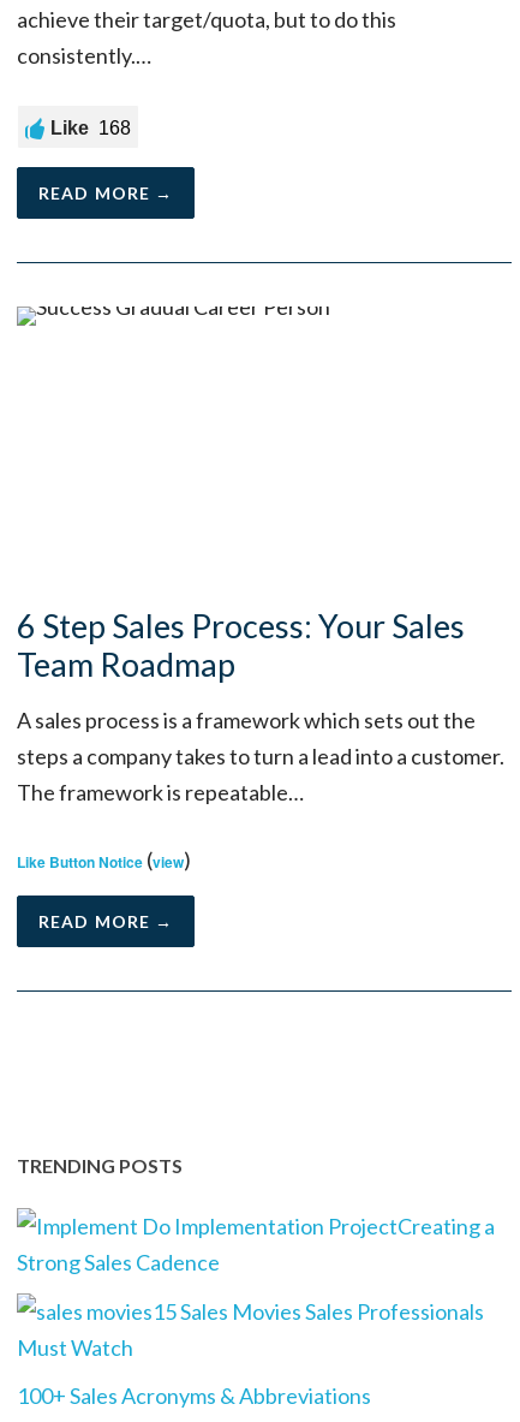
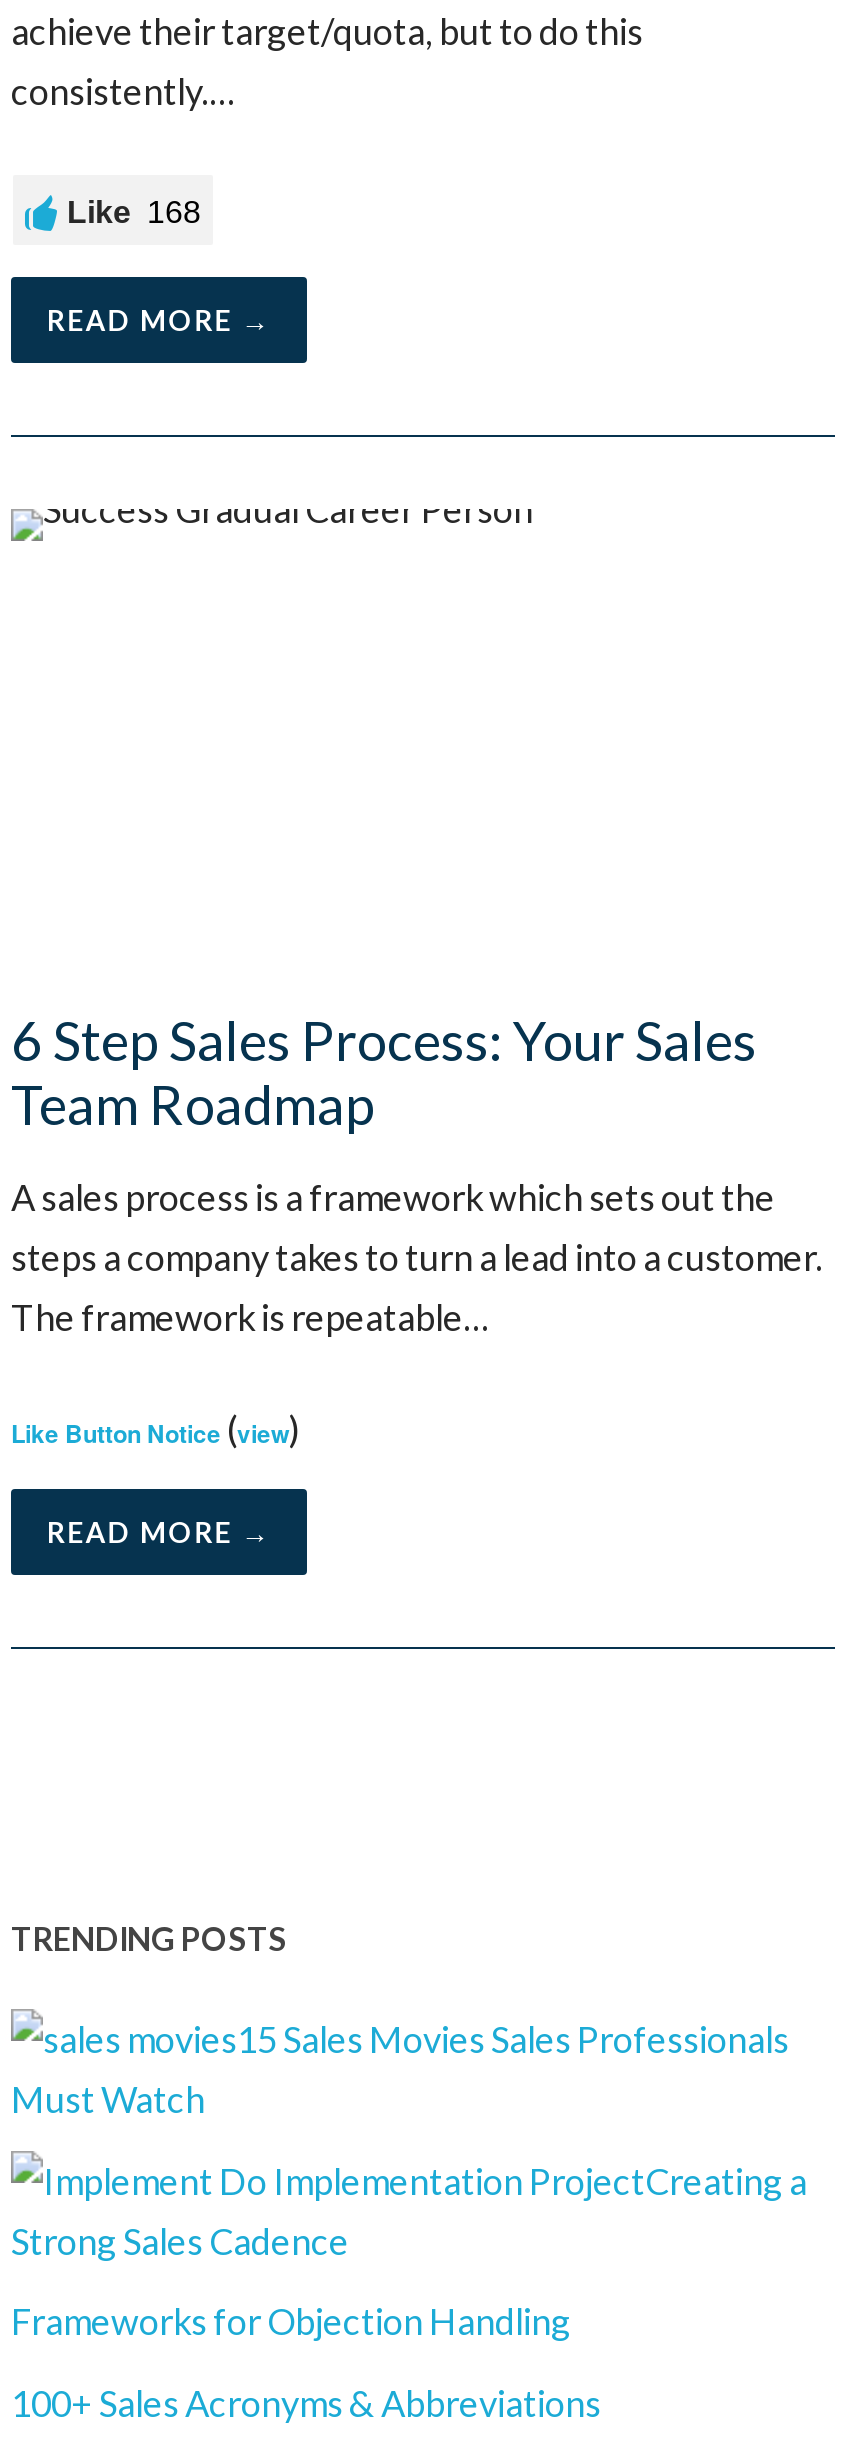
moved [17,1213,495,1275] -> [11,2158,807,2262]: Creating a | Strong Sales Cadence
none -> [11,2300,571,2344] Frameworks for Objection Handling
moved [17,1298,484,1360] -> [11,2017,789,2121]: 15 Sales Movies Sales Professionals | Must Watch

